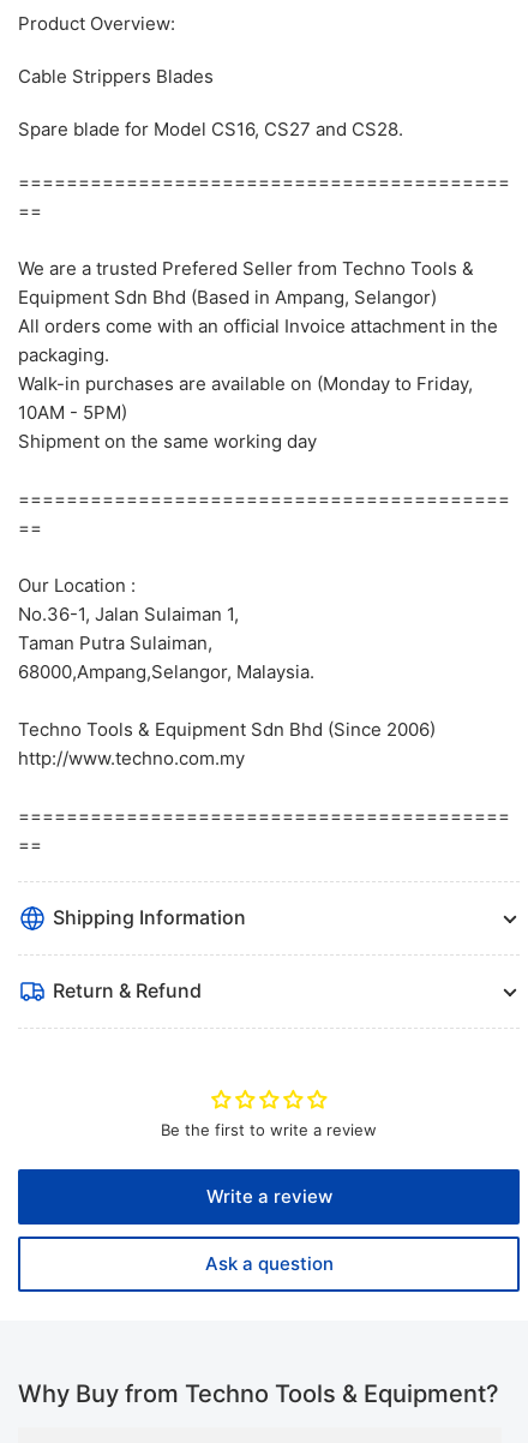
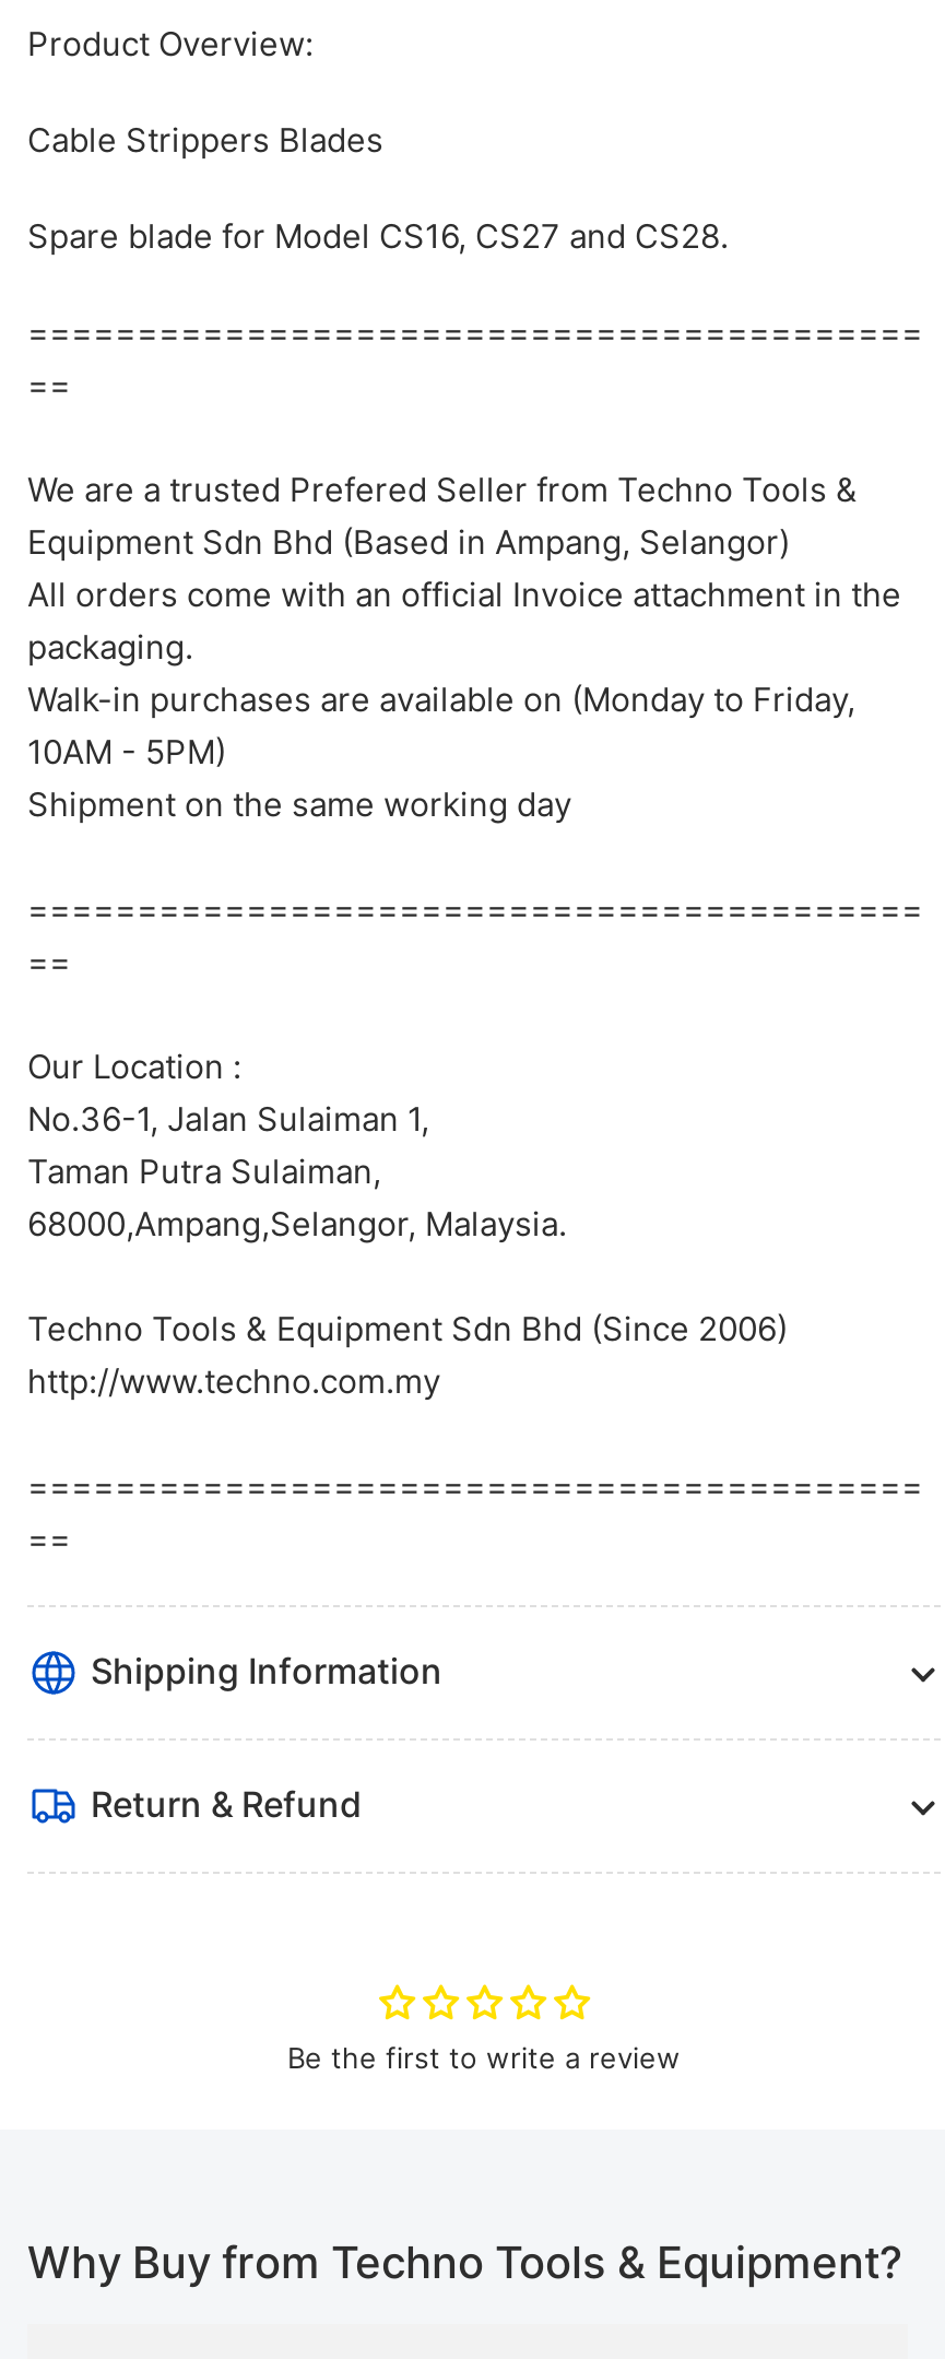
[205,1185,333,1275] Write a review | Ask a question -> none

